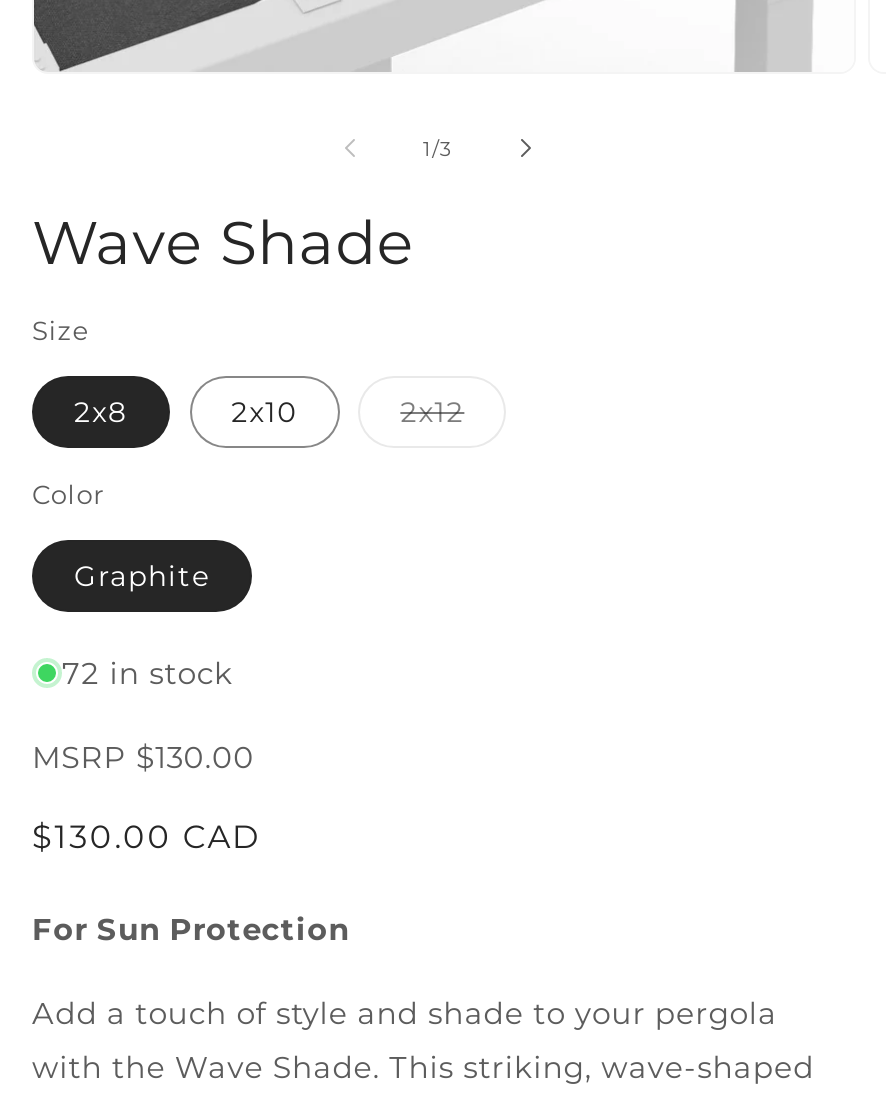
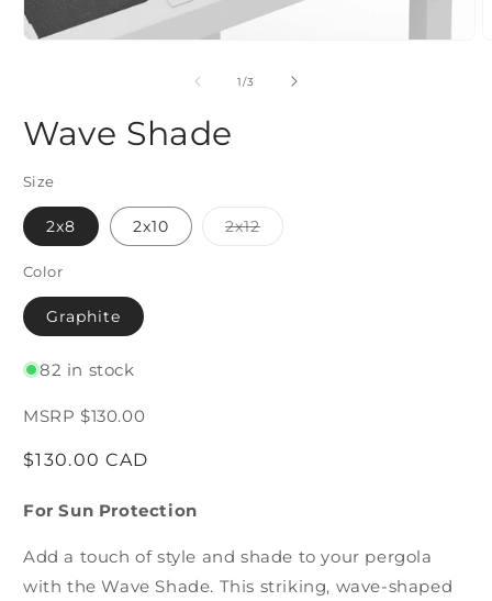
[62,654,233,692] 72 in stock -> [40,359,135,380] 82 in stock

